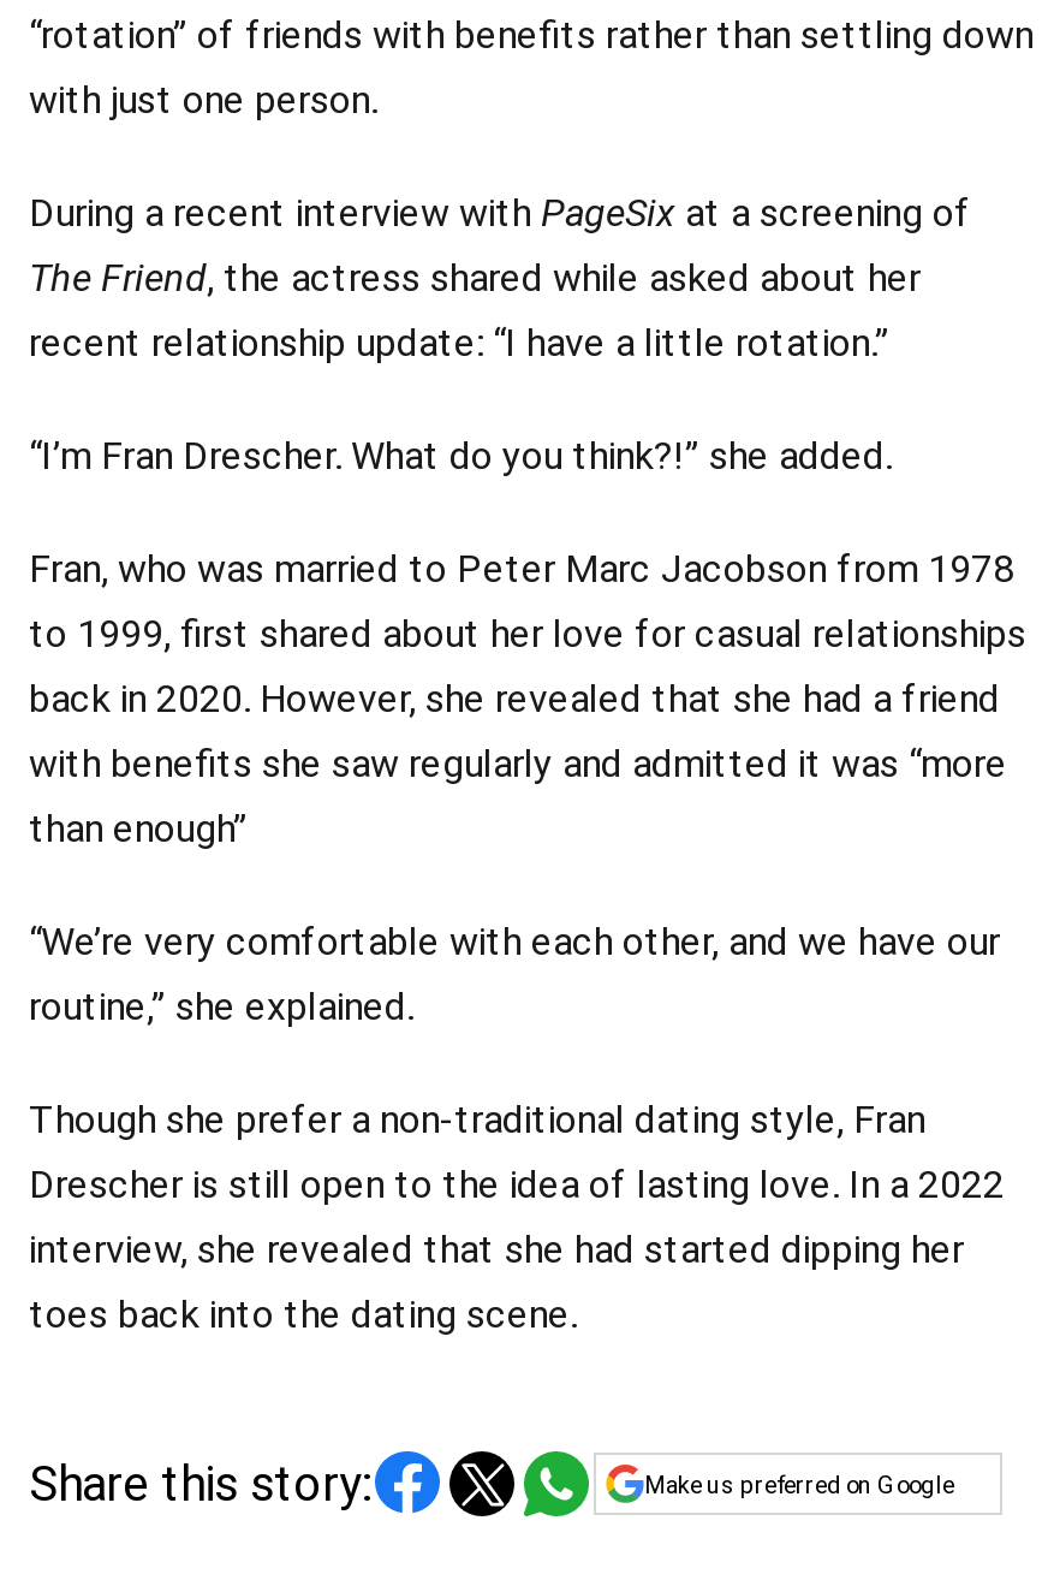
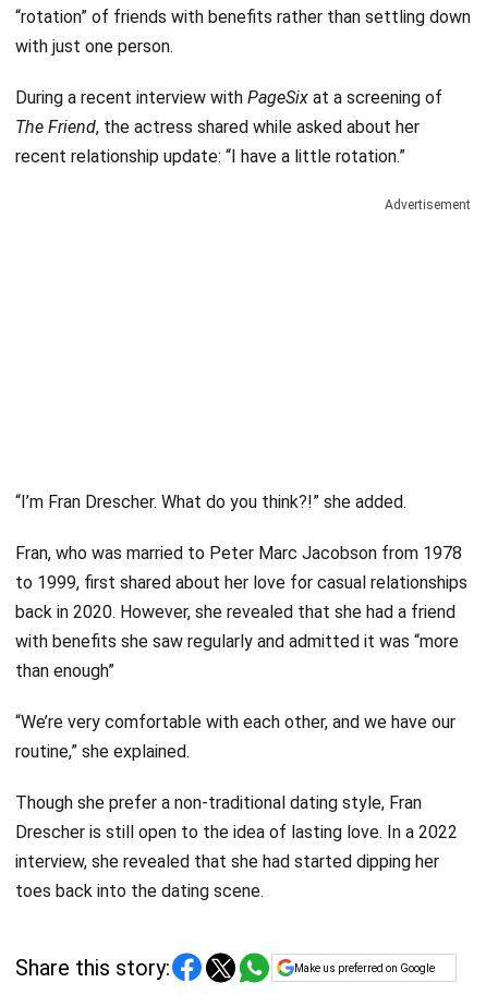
none -> [385,197,471,213] Advertisement

